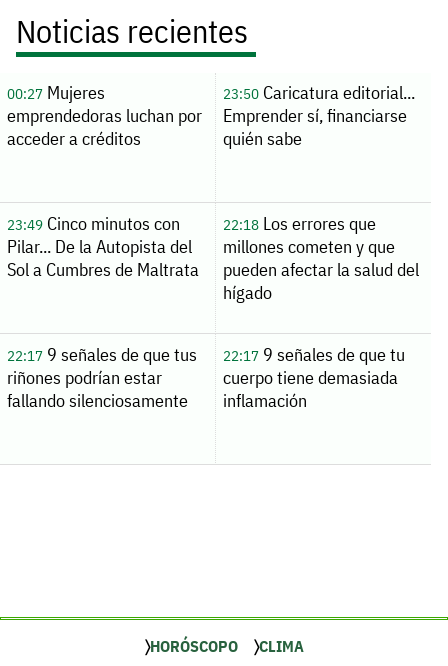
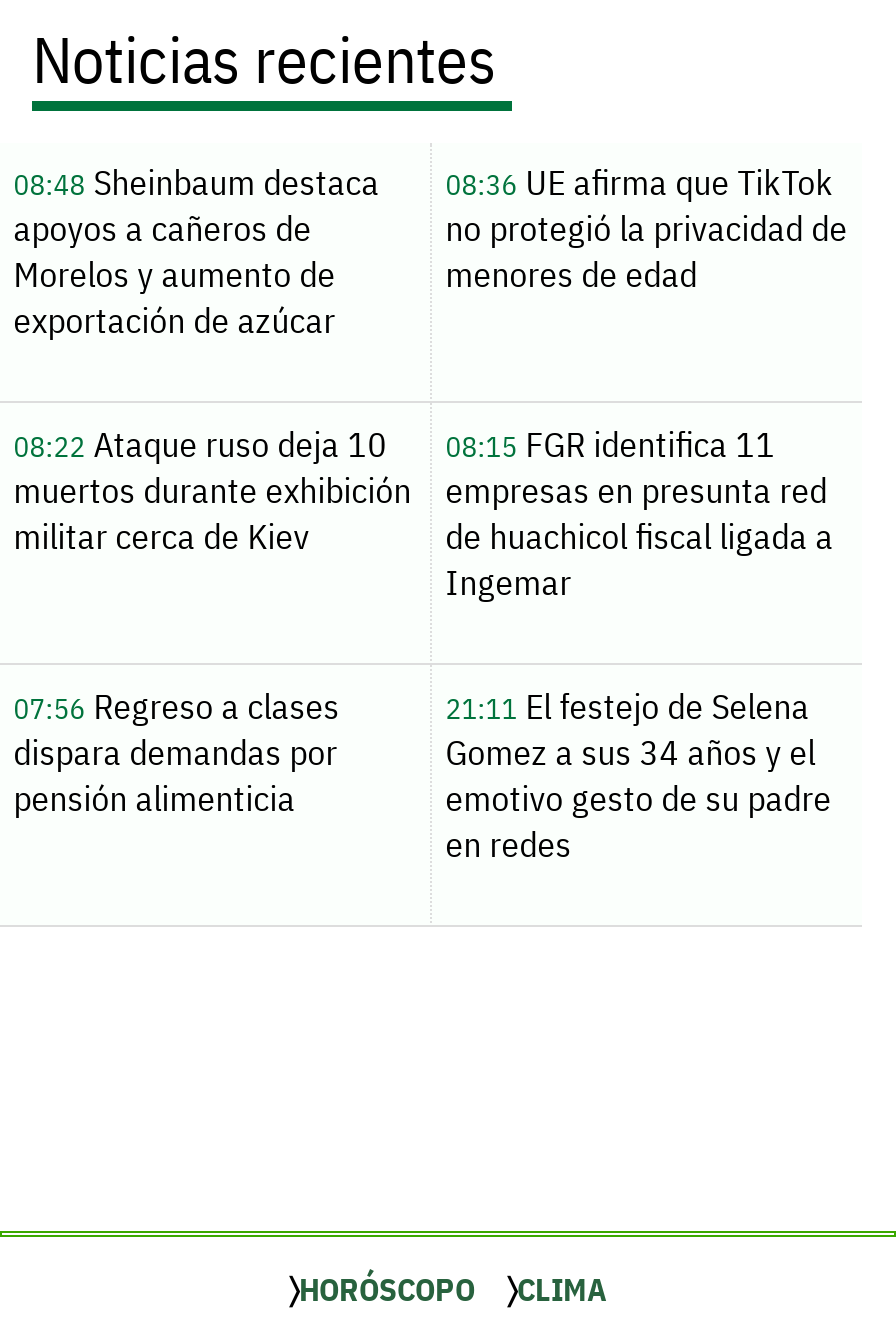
[7,81,202,150] 00:27 Mujeres | emprendedoras luchan por | acceder a créditos -> [13,160,379,344] 08:48 Sheinbaum destaca | apoyos a cañeros de | Morelos y aumento de | exportación de azúcar
[223,81,415,150] 23:50 Caricatura editorial... | Emprender sí, financiarse | quién sabe -> [446,160,848,298] 08:36 UE afirma que TikTok | no protegió la privacidad de | menores de edad
[7,212,199,281] 23:49 Cinco minutos con | Pilar... De la Autopista del | Sol a Cumbres de Maltrata -> [13,422,411,560] 08:22 Ataque ruso deja 10 | muertos durante exhibición | militar cerca de Kiev
[223,212,419,304] 22:18 Los errores que | millones cometen y que | pueden afectar la salud del | hígado -> [446,422,834,606] 08:15 FGR identifica 11 | empresas en presunta red | de huachicol fiscal ligada a | Ingemar
[7,343,197,412] 22:17 9 señales de que tus | riñones podrían estar | fallando silenciosamente -> [13,684,339,822] 07:56 Regreso a clases | dispara demandas por | pensión alimenticia
[223,343,405,412] 22:17 9 señales de que tu | cuerpo tiene demasiada | inflamación -> [446,684,832,868] 21:11 El festejo de Selena | Gomez a sus 34 años y el | emotivo gesto de su padre | en redes

